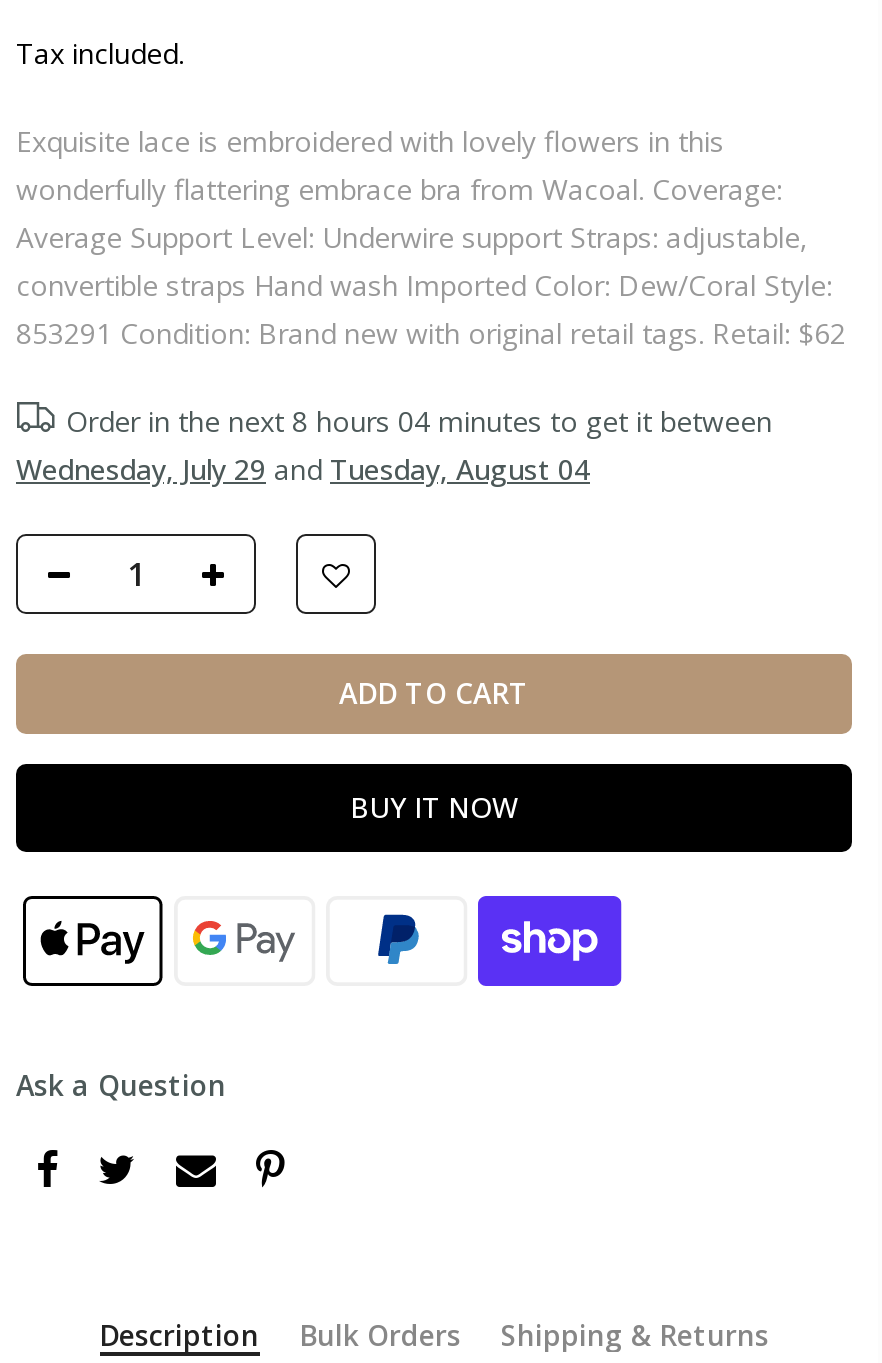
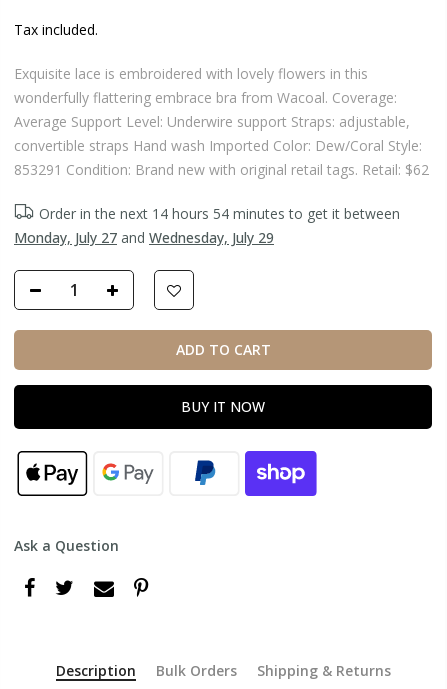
[66,402,772,440] Order in the next 8 hours 04 minutes to get it between -> [39,204,400,223] Order in the next 14 hours 54 minutes to get it between
[16,450,590,488] Wednesday, July 29 and Tuesday, August 04 -> [14,228,274,247] Monday, July 27 and Wednesday, July 29

